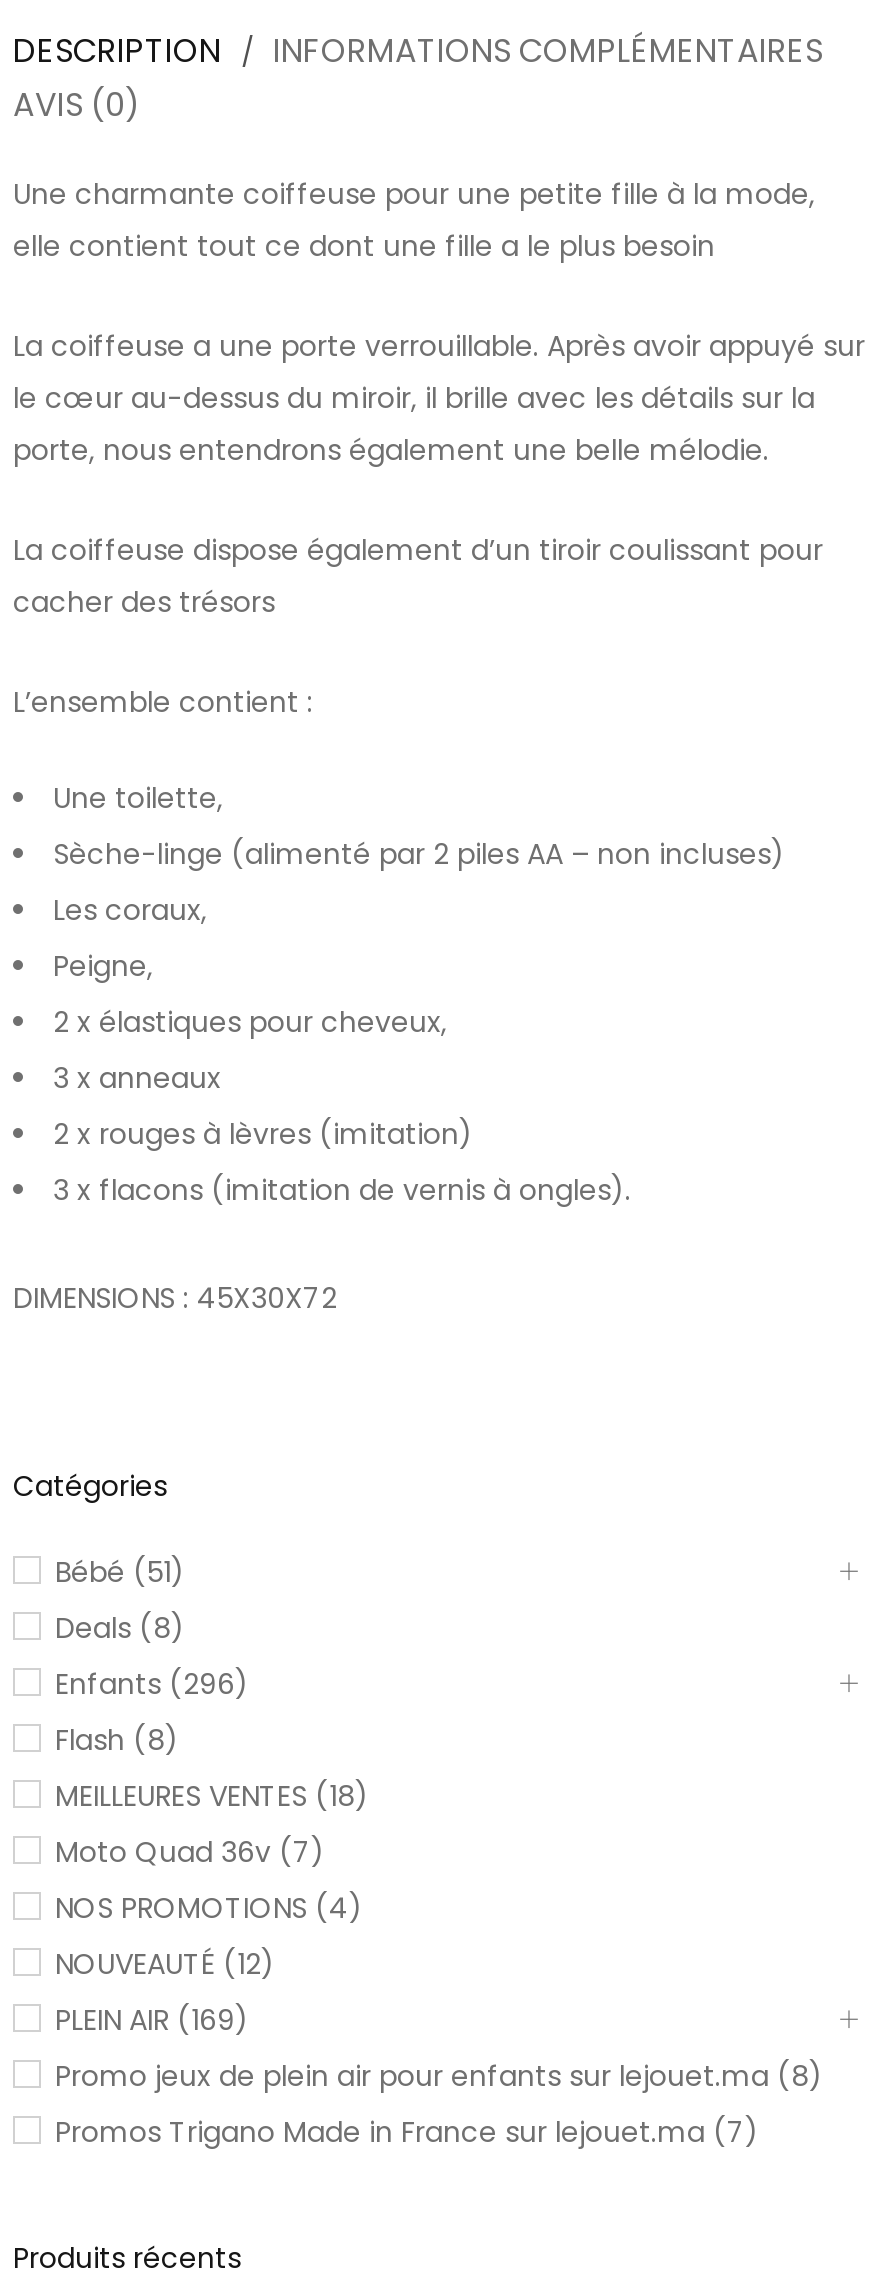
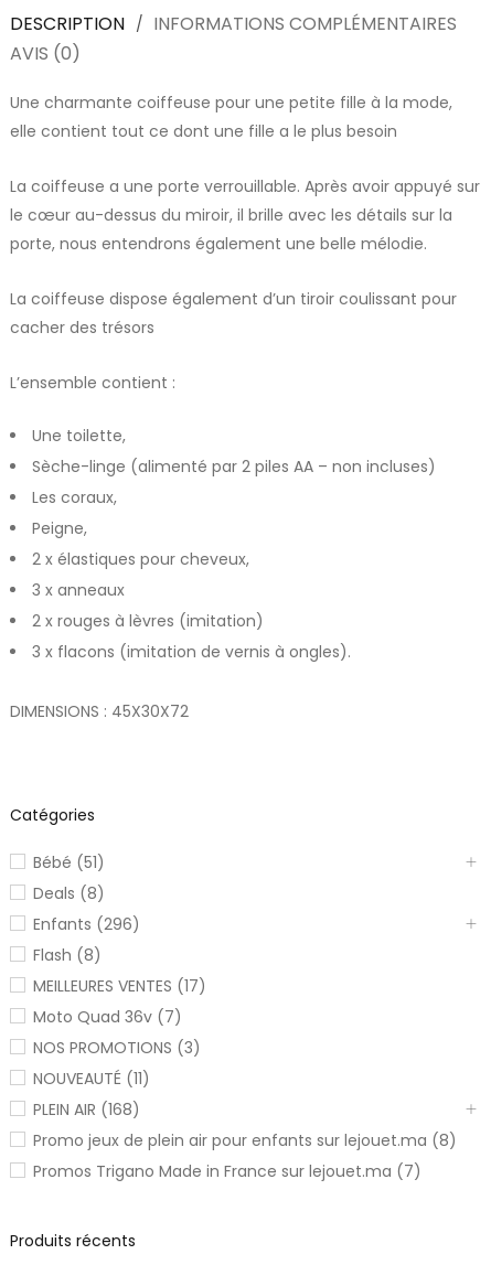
[55,1776,369,1816] MEILLEURES VENTES (18) -> [33,975,206,997] MEILLEURES VENTES (17)
[55,1888,363,1928] NOS PROMOTIONS (4) -> [33,1037,201,1059] NOS PROMOTIONS (3)
[55,1944,275,1984] NOUVEAUTÉ (12) -> [33,1068,150,1090] NOUVEAUTÉ (11)
[55,2000,249,2040] PLEIN AIR (169) -> [33,1099,140,1121] PLEIN AIR (168)

